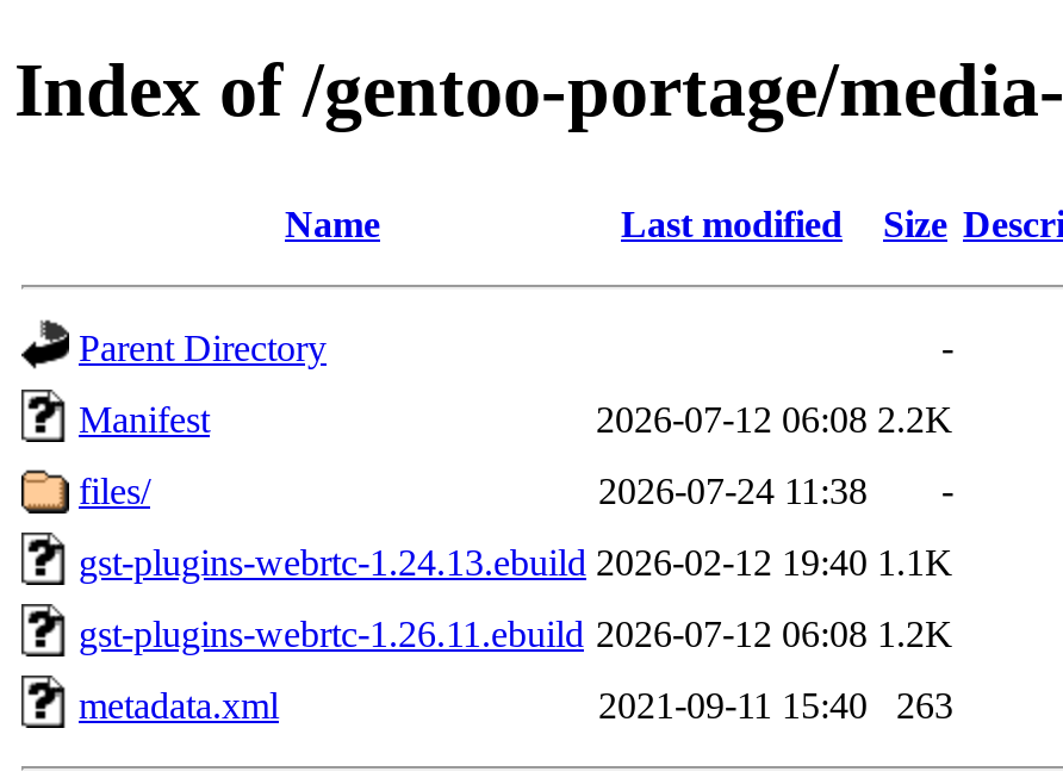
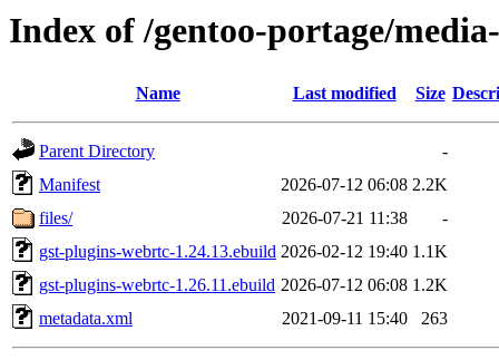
[598,470,868,511] 2026-07-24 11:38 -> [282,208,408,227] 2026-07-21 11:38

